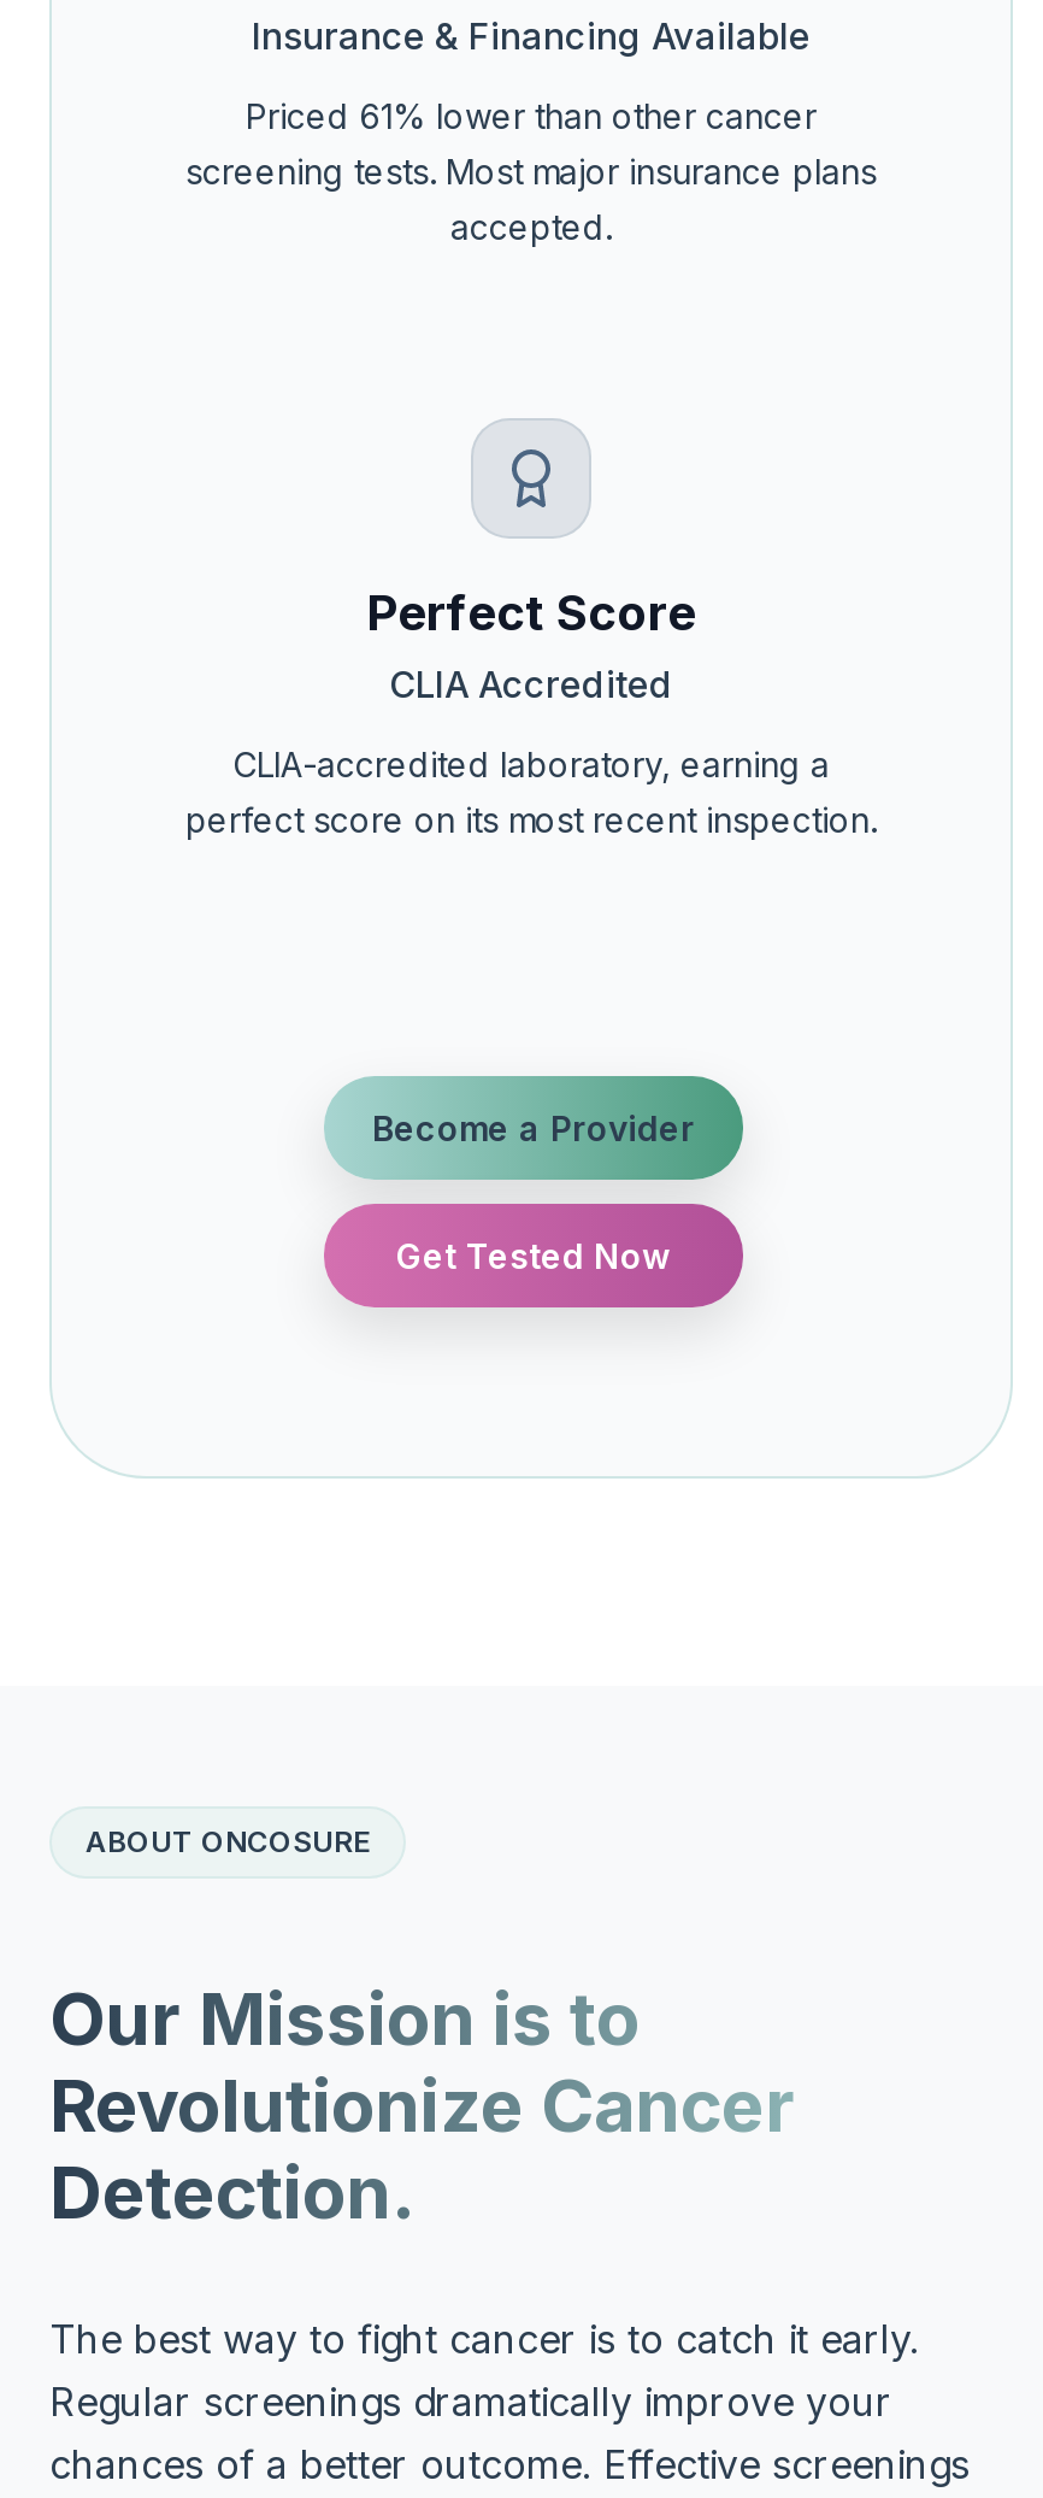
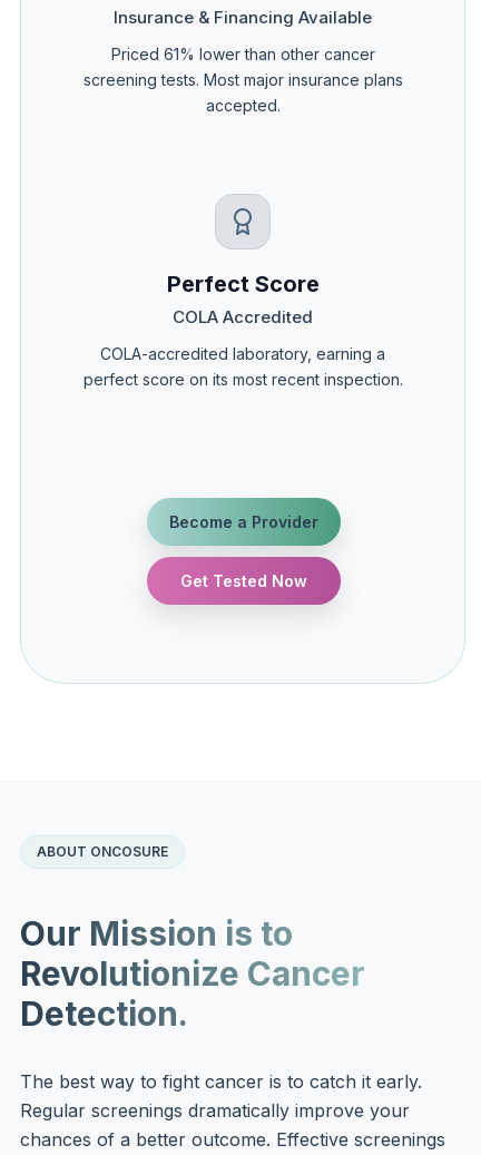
[389,661,673,707] CLIA Accredited -> [173,306,313,327] COLA Accredited
[232,743,830,784] CLIA-accredited laboratory, earning a -> [100,344,385,363] COLA-accredited laboratory, earning a

